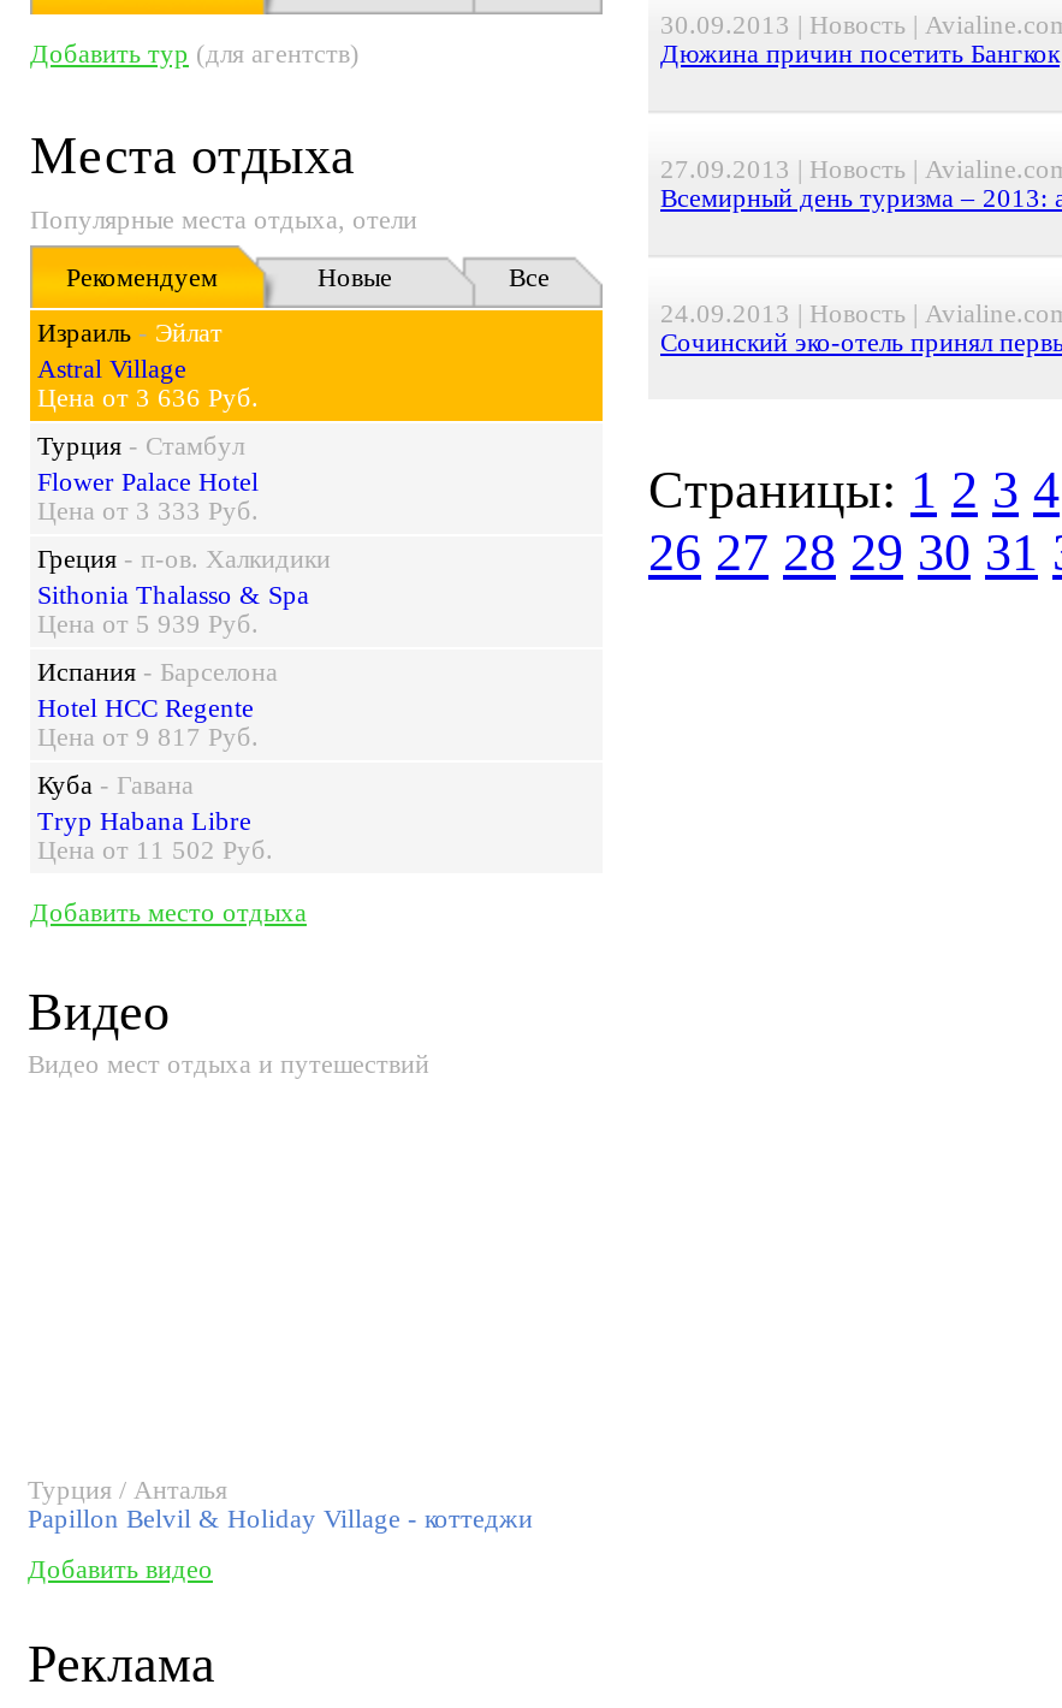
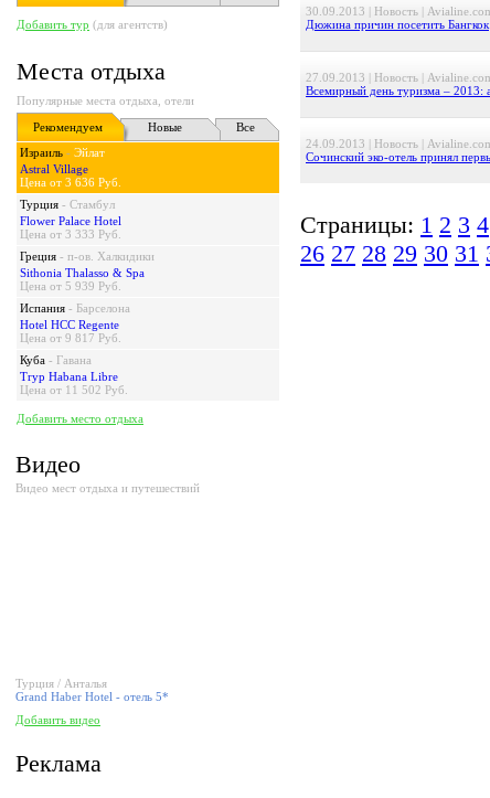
[28,1504,533,1532] Papillon Belvil & Holiday Village - коттеджи -> [15,690,169,703] Grand Haber Hotel - отель 5*

